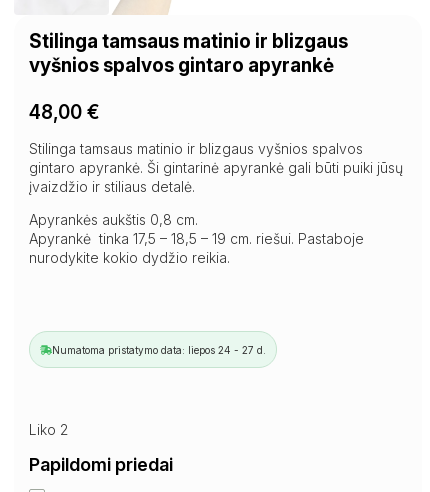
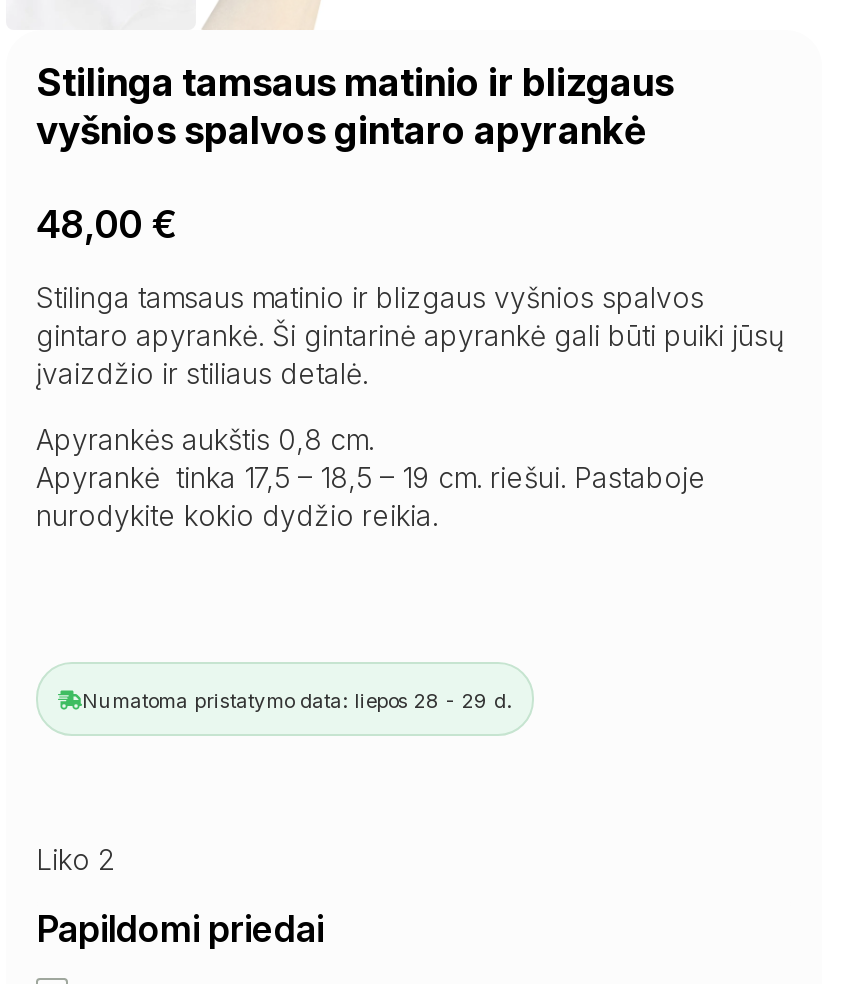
[52,343,266,355] Numatoma pristatymo data: liepos 24 - 27 d. -> [82,687,512,711] Numatoma pristatymo data: liepos 28 - 29 d.

